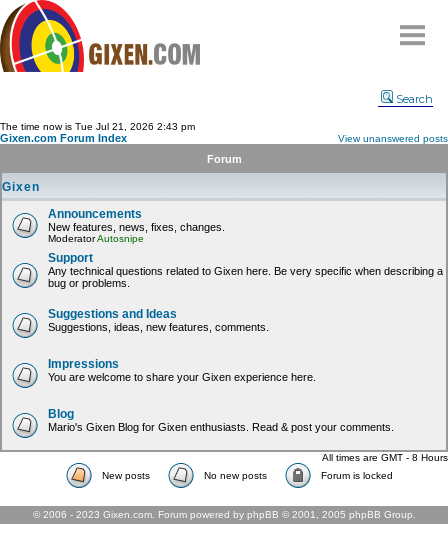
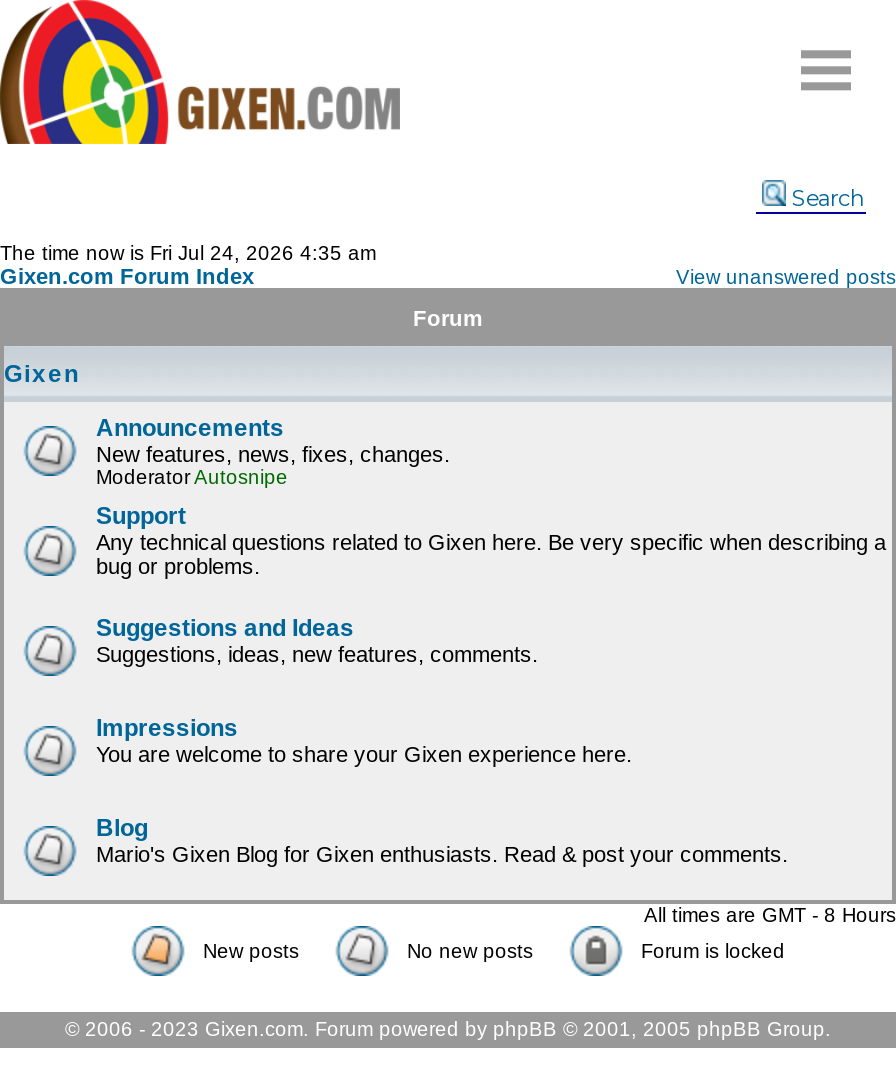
[0,121,195,132] The time now is Tue Jul 21, 2026 2:43 pm -> [0,242,376,264] The time now is Fri Jul 24, 2026 4:35 am

